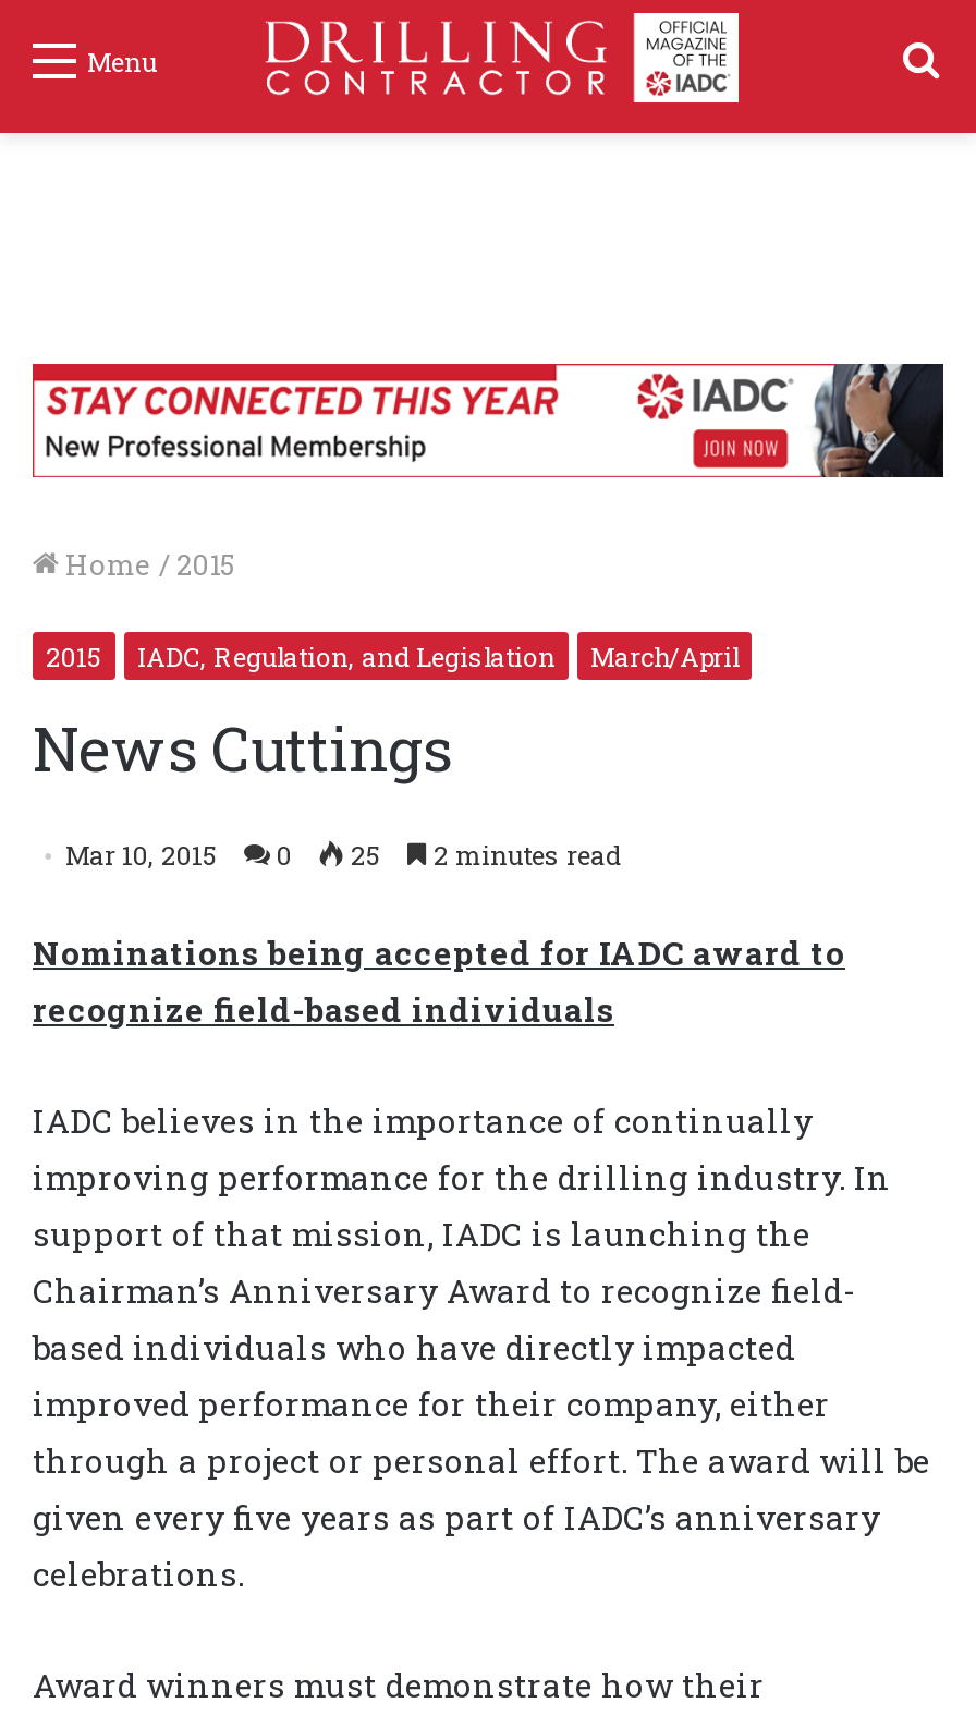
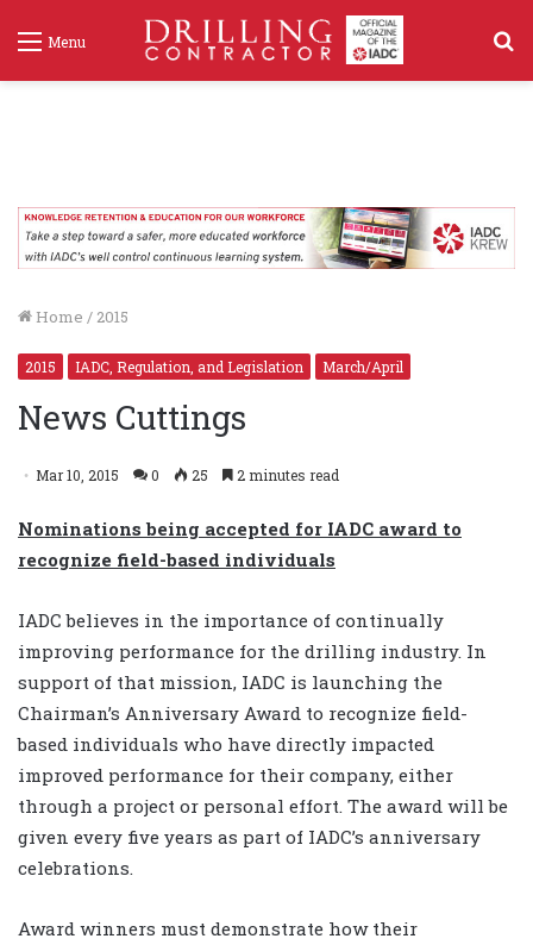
[30,362,945,479] [image] -> [18,206,515,270] [image]

